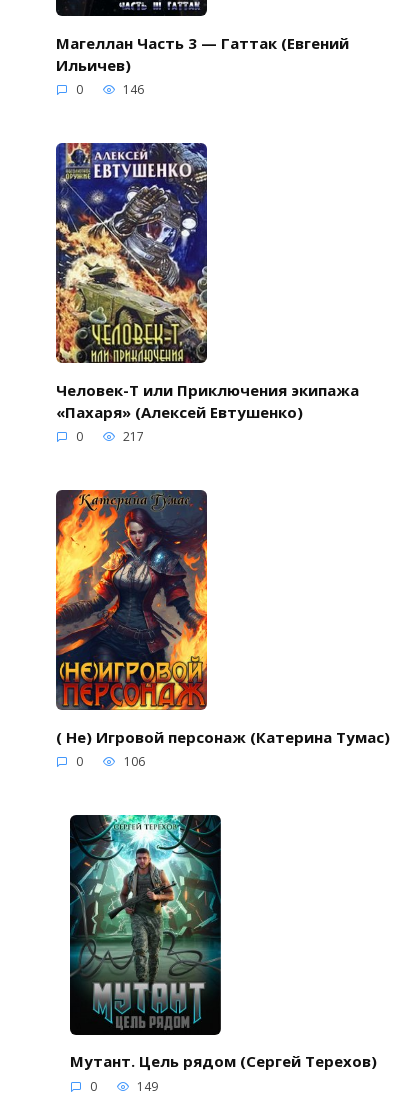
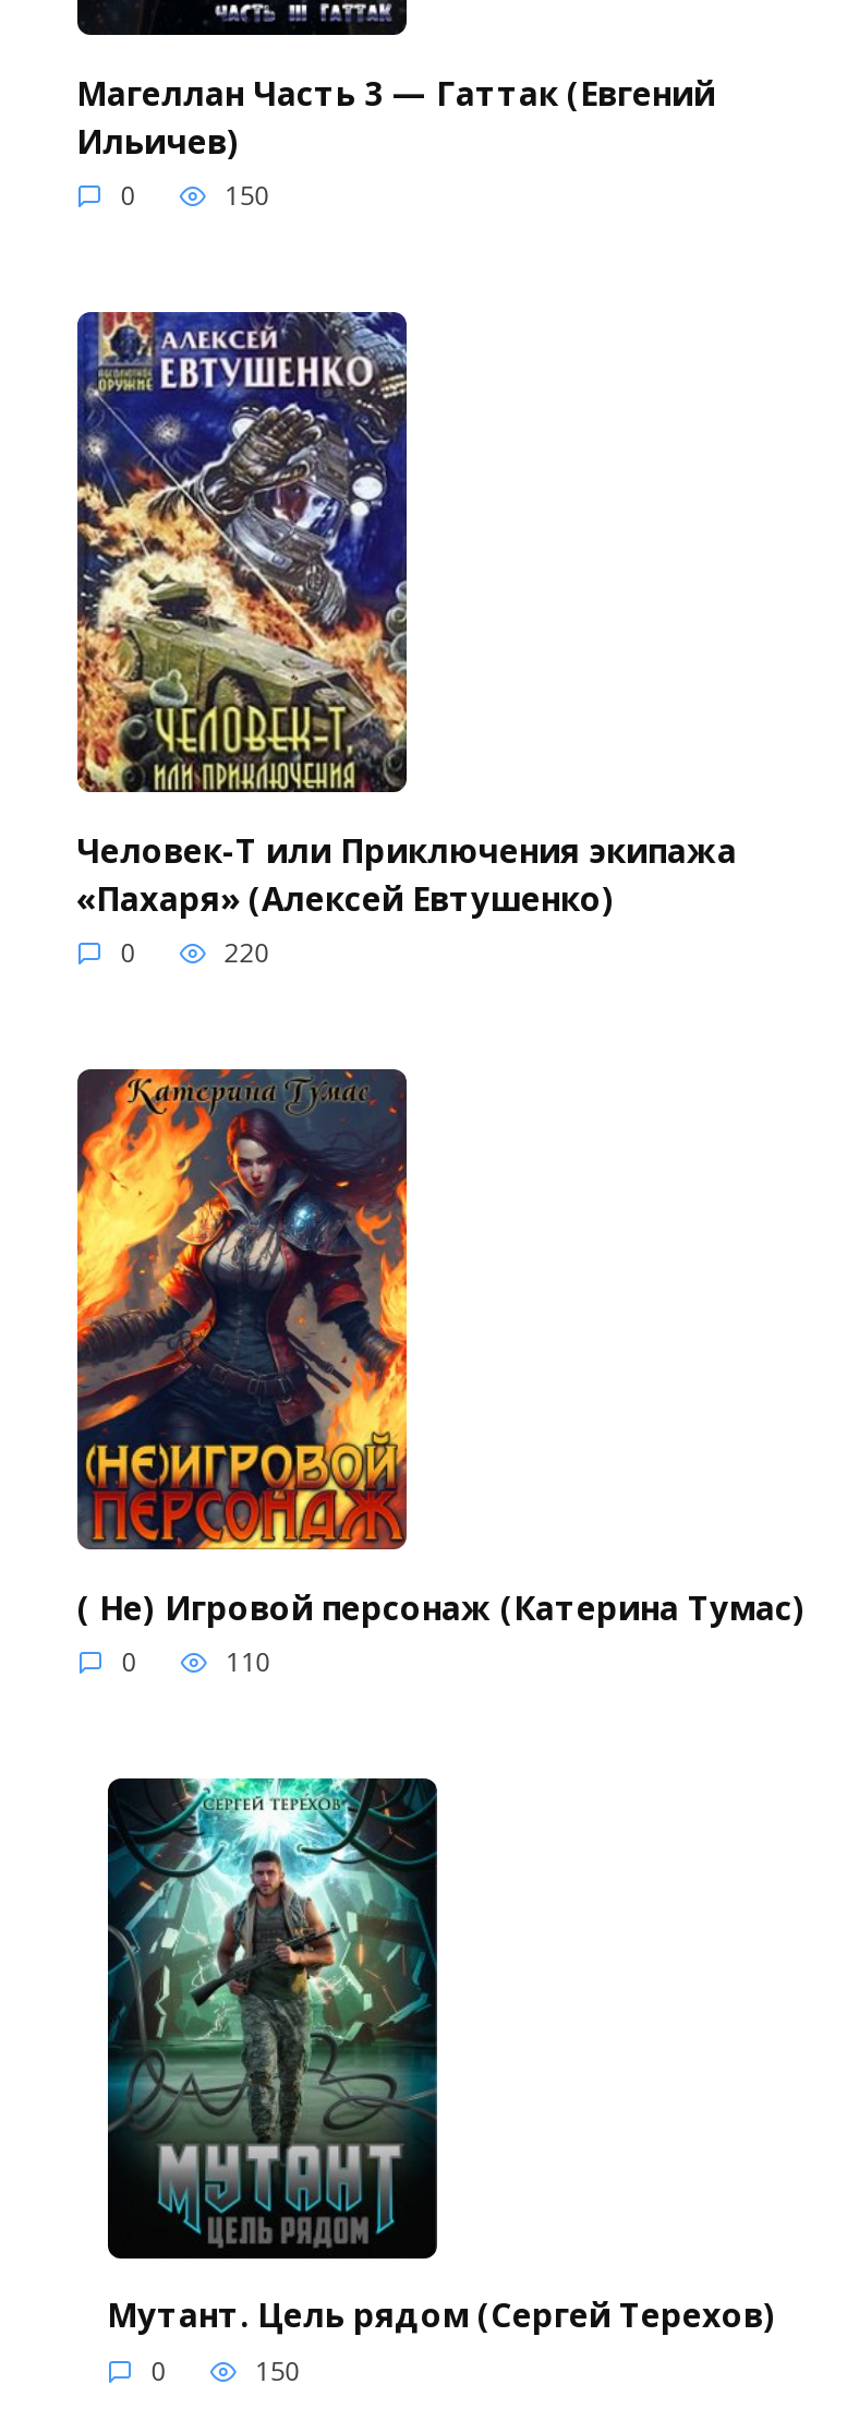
[123,81,144,98] 146 -> [224,177,270,214] 150
[123,428,144,445] 217 -> [224,934,270,971] 220
[124,753,145,770] 106 -> [225,1643,271,1680] 110
[137,1078,158,1095] 149 -> [255,2352,300,2389] 150

